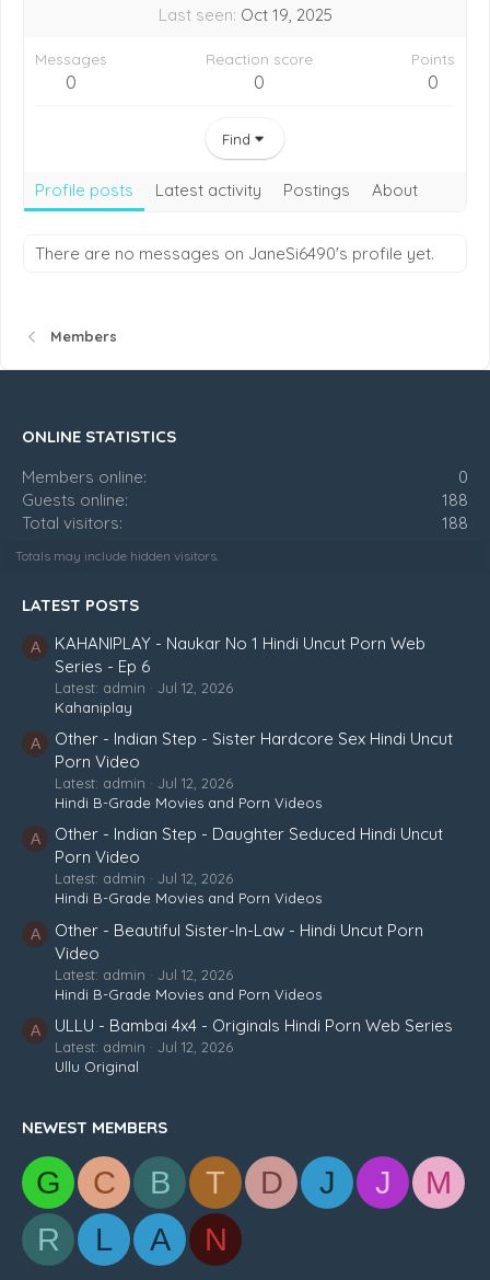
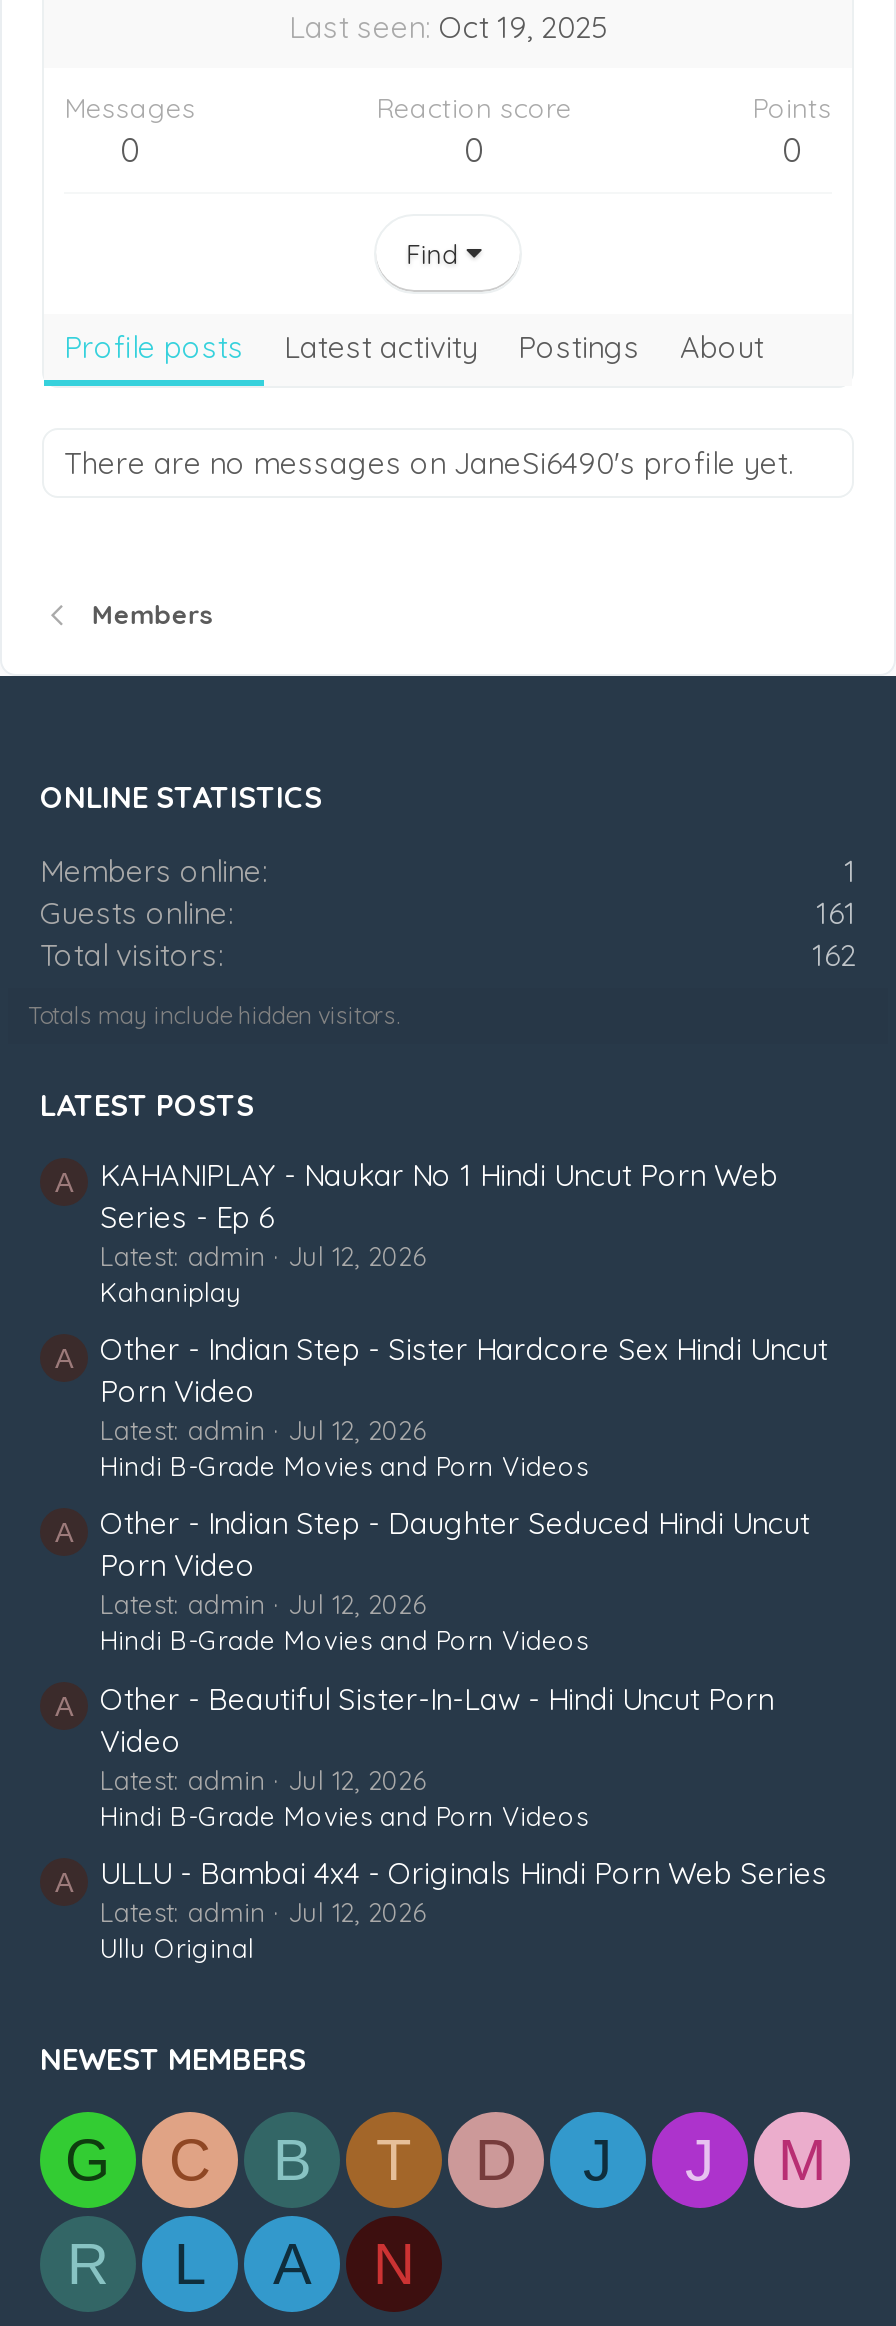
[458,467,468,488] 0 -> [844,853,856,891] 1
[442,490,468,511] 188 -> [816,895,856,933] 161
[442,513,468,534] 188 -> [812,937,856,975] 162

